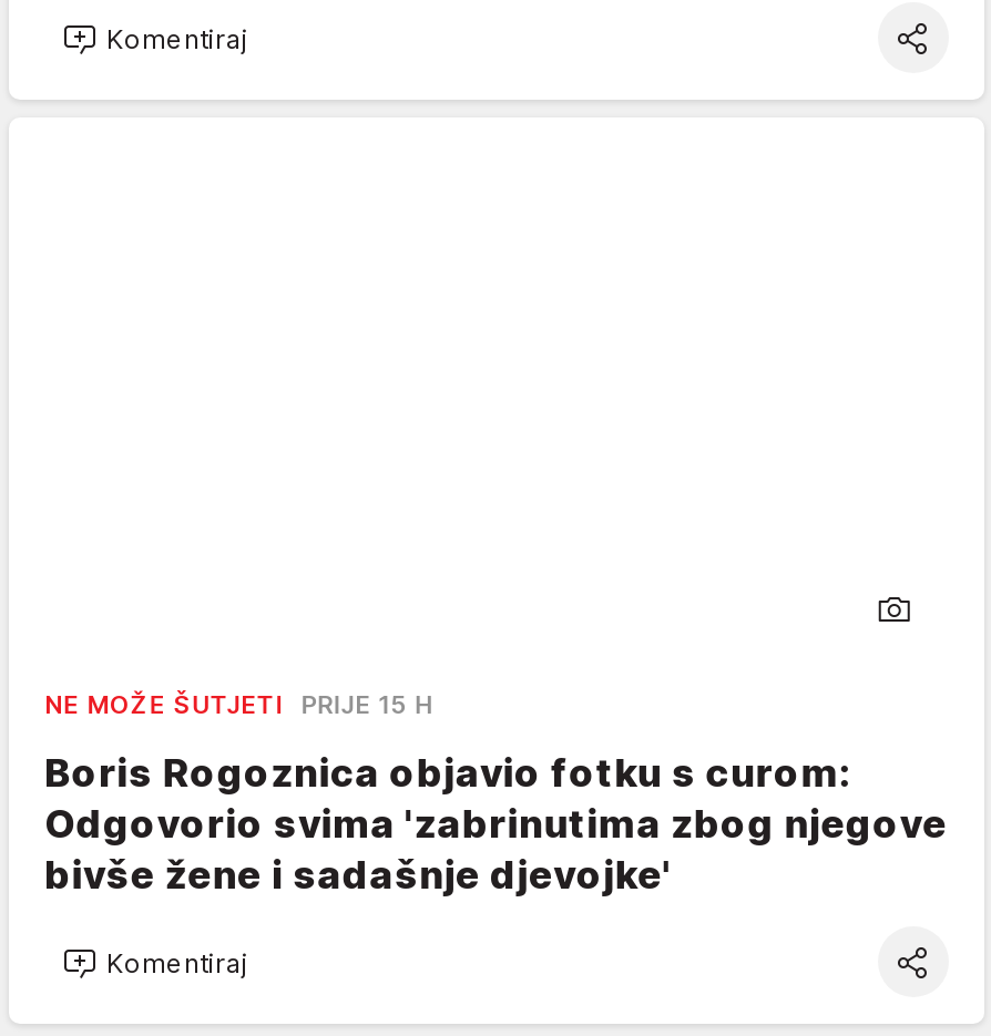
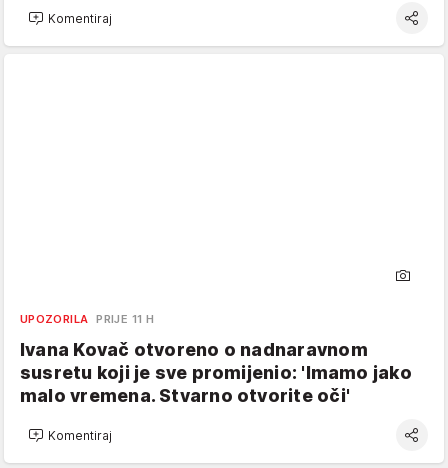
[44,690,433,721] NE MOŽE ŠUTJETI PRIJE 15 H -> [20,312,154,326] UPOZORILA PRIJE 11 H
[44,750,947,898] Boris Rogoznica objavio fotku s curom: | Odgovorio svima 'zabrinutima zbog njegove | bivše žene i sadašnje djevojke' -> [20,339,412,406] Ivana Kovač otvoreno o nadnaravnom | susretu koji je sve promijenio: 'Imamo jako | malo vremena. Stvarno otvorite oči'

